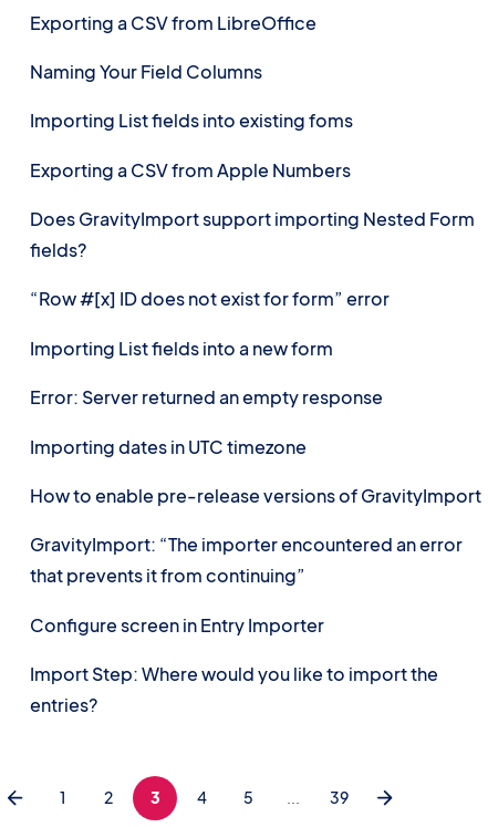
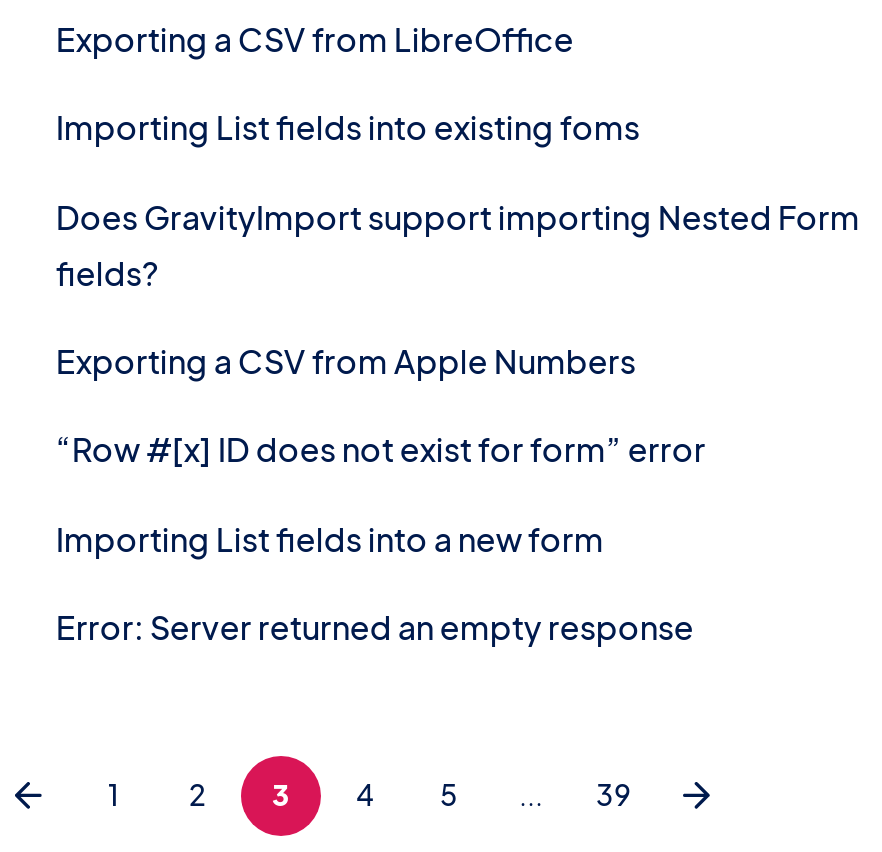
[30,60,263,83] Naming Your Field Columns -> none
moved [30,158,351,181] -> [56,339,636,381]: Exporting a CSV from Apple Numbers
[30,435,482,716] Importing dates in UTC timezone | How to enable pre-release versions of GravityImport | GravityImport: “The importer encountered an error | that prevents it from continuing” | Configure screen in Entry Importer | Import Step: Where would you like to import the | entries? -> none

